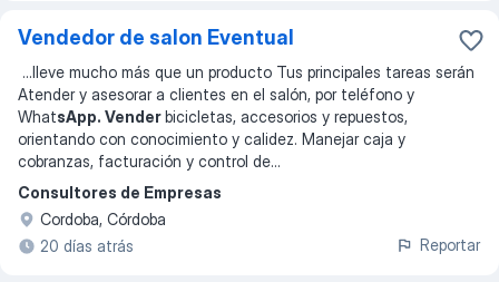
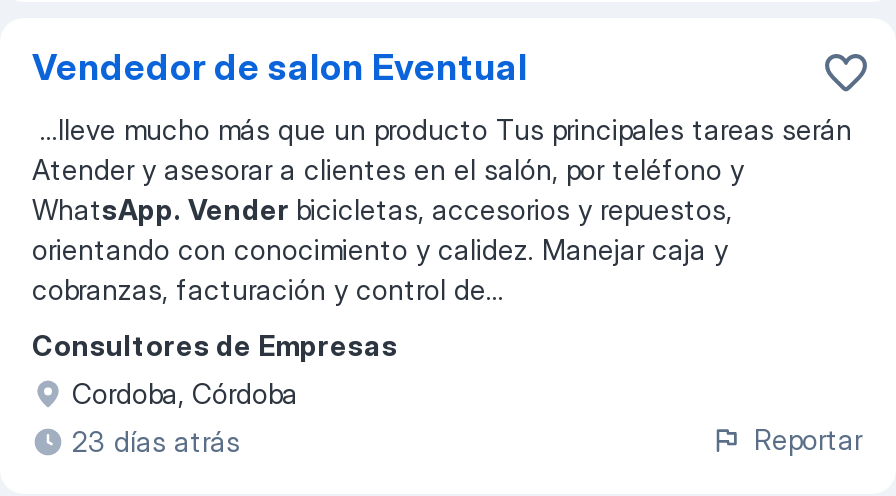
[40,236,134,255] 20 días atrás -> [72,424,240,458] 23 días atrás

